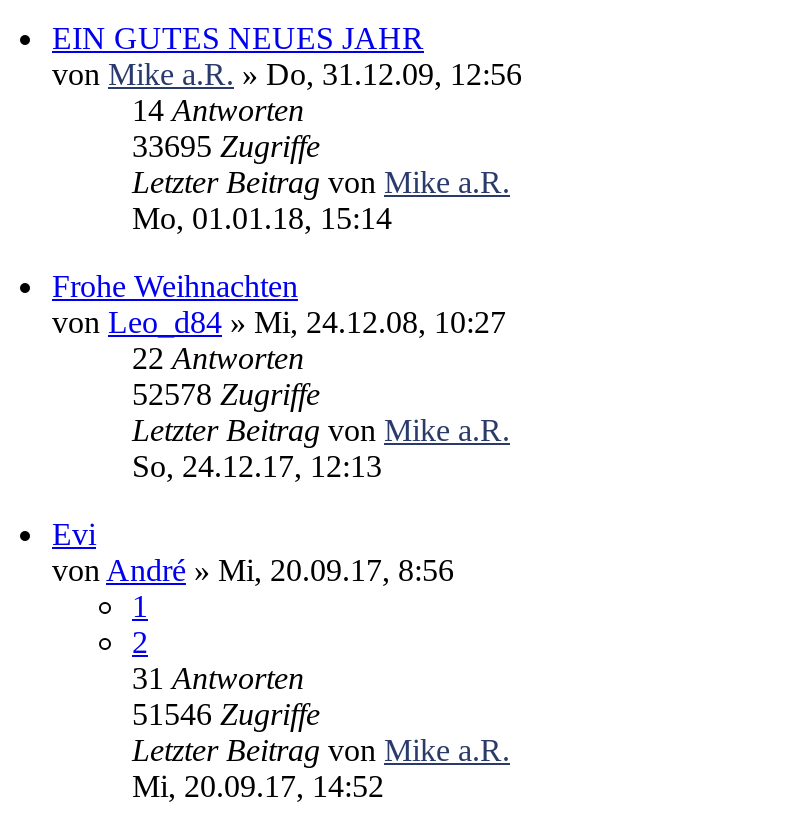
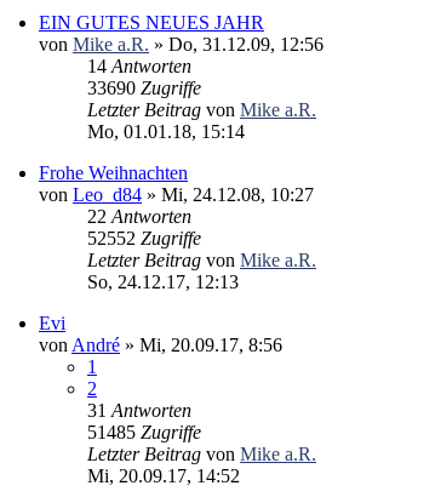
[132,129,320,163] 33695 Zugriffe -> [87,77,201,98] 33690 Zugriffe
[132,377,320,411] 52578 Zugriffe -> [87,228,201,248] 52552 Zugriffe
[132,697,320,731] 51546 Zugriffe -> [87,422,201,442] 51485 Zugriffe

